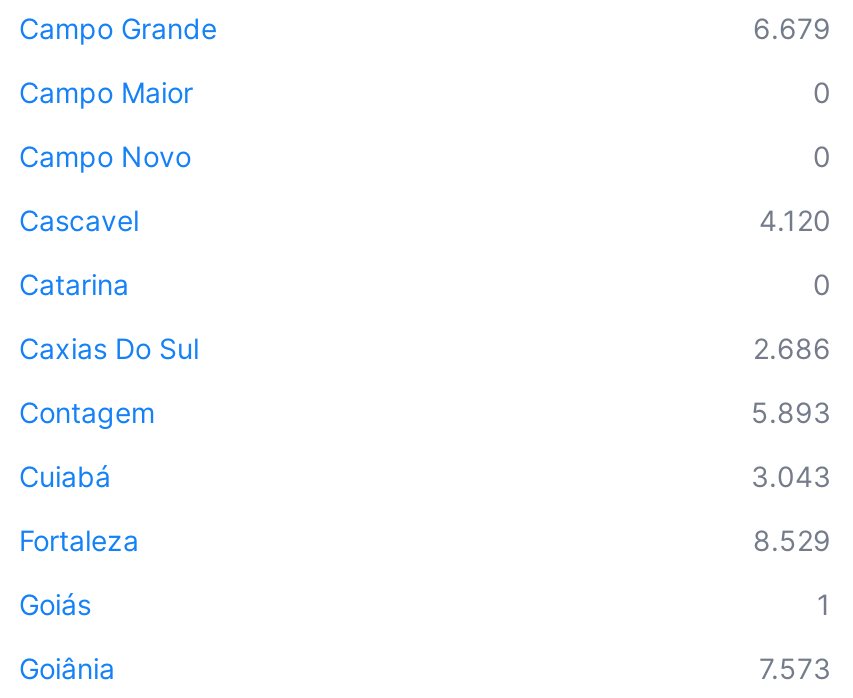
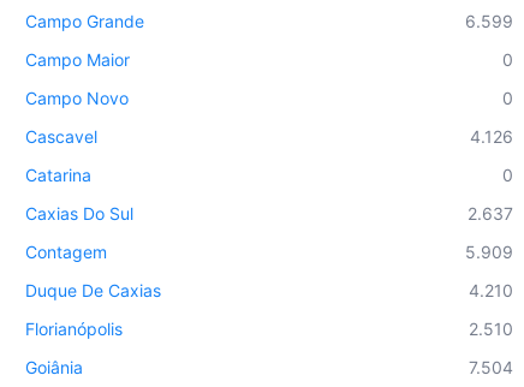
[753,10,831,44] 6.679 -> [465,10,513,31] 6.599
[759,202,831,236] 4.120 -> [470,126,513,146] 4.126
[753,330,831,364] 2.686 -> [468,203,513,223] 2.637
[19,394,831,620] 5.893 | Cuiabá | 3.043 | Fortaleza | 8.529 | Goiás | 1 -> [25,241,513,338] 5.909 | Duque De Caxias | 4.210 | Florianópolis | 2.510
[759,650,831,684] 7.573 -> [469,356,513,377] 7.504

